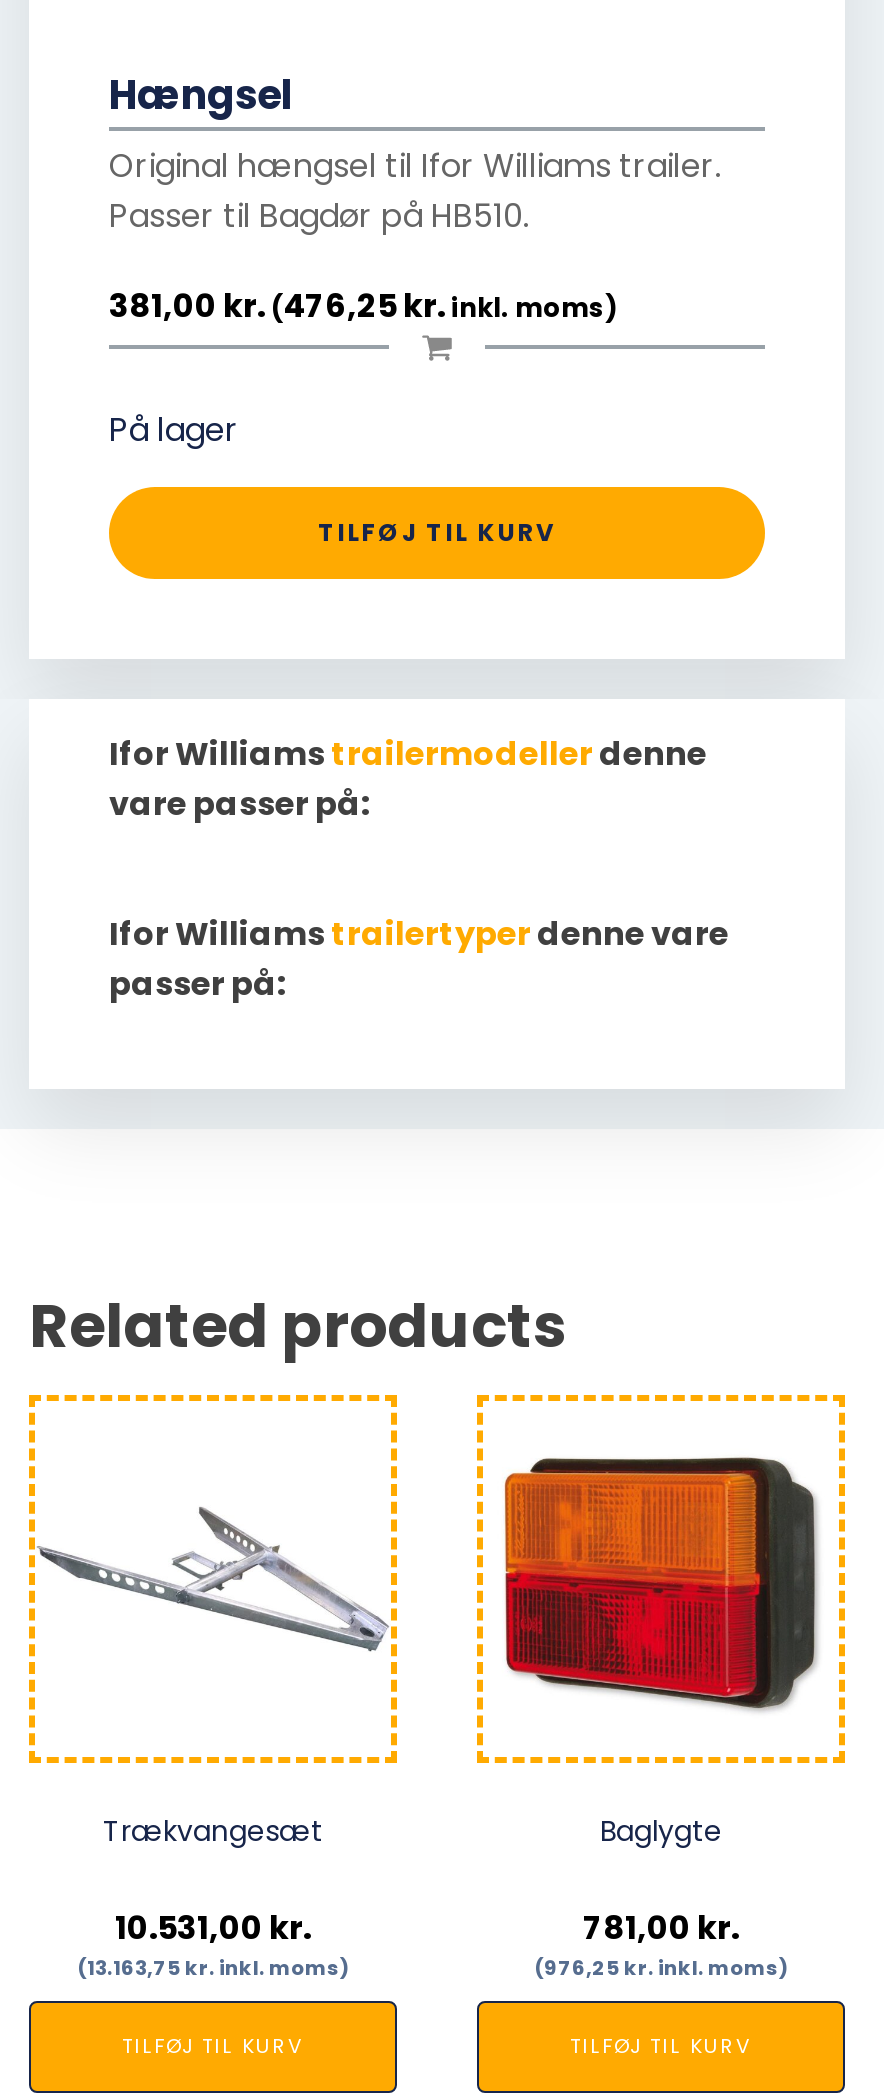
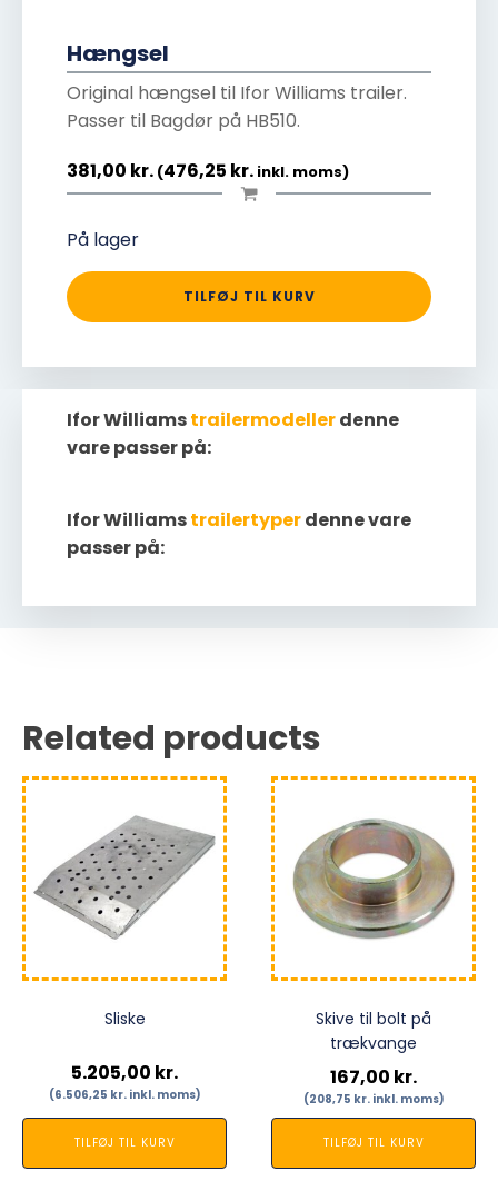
[503,1455,819,1713] [image] -> [287,815,460,951] [image]
[37,1467,389,1679] [image] -> [32,815,219,940] [image]
[103,1811,323,1851] Trækvangesæt -> [104,1008,145,1030] Sliske
[534,1811,788,1983] Baglygte | 781,00 kr. | (976,25 kr. inkl. moms) -> [303,1008,444,1108] Skive til bolt på | trækvange | 167,00 kr. | (208,75 kr. inkl. moms)
[77,1905,349,1983] 10.531,00 kr. | (13.163,75 kr. inkl. moms) -> [48,1060,201,1103] 5.205,00 kr. | (6.506,25 kr. inkl. moms)

